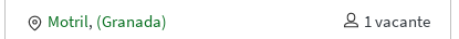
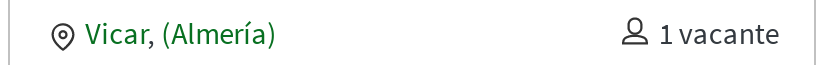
[47,11,167,32] Motril, (Granada) -> [85,13,277,51] Vicar, (Almería)

